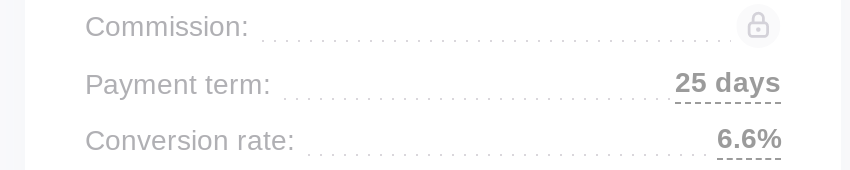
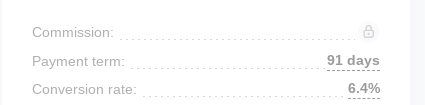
[675,66,781,98] 25 days -> [327,52,380,68] 91 days
[717,122,781,154] 6.6% -> [348,80,380,96] 6.4%

